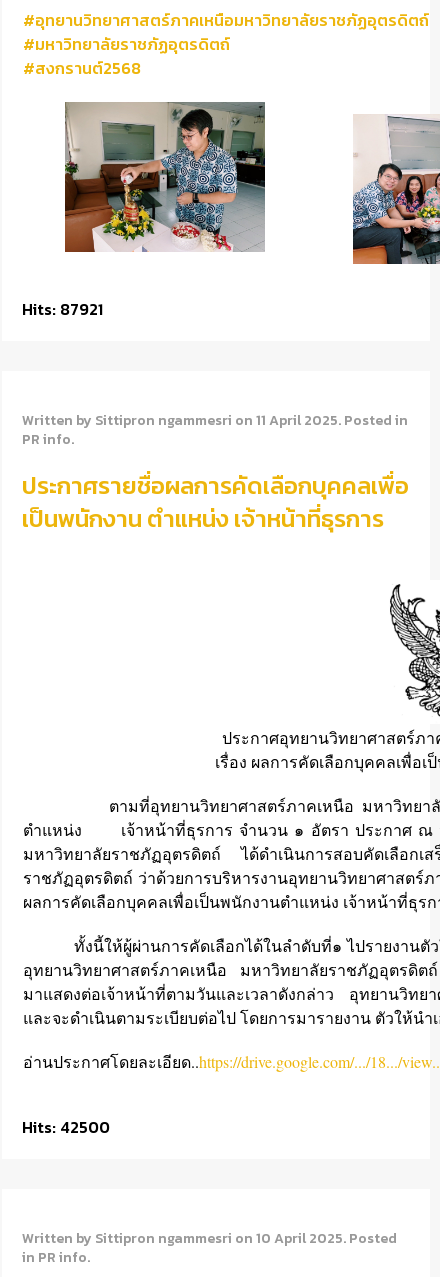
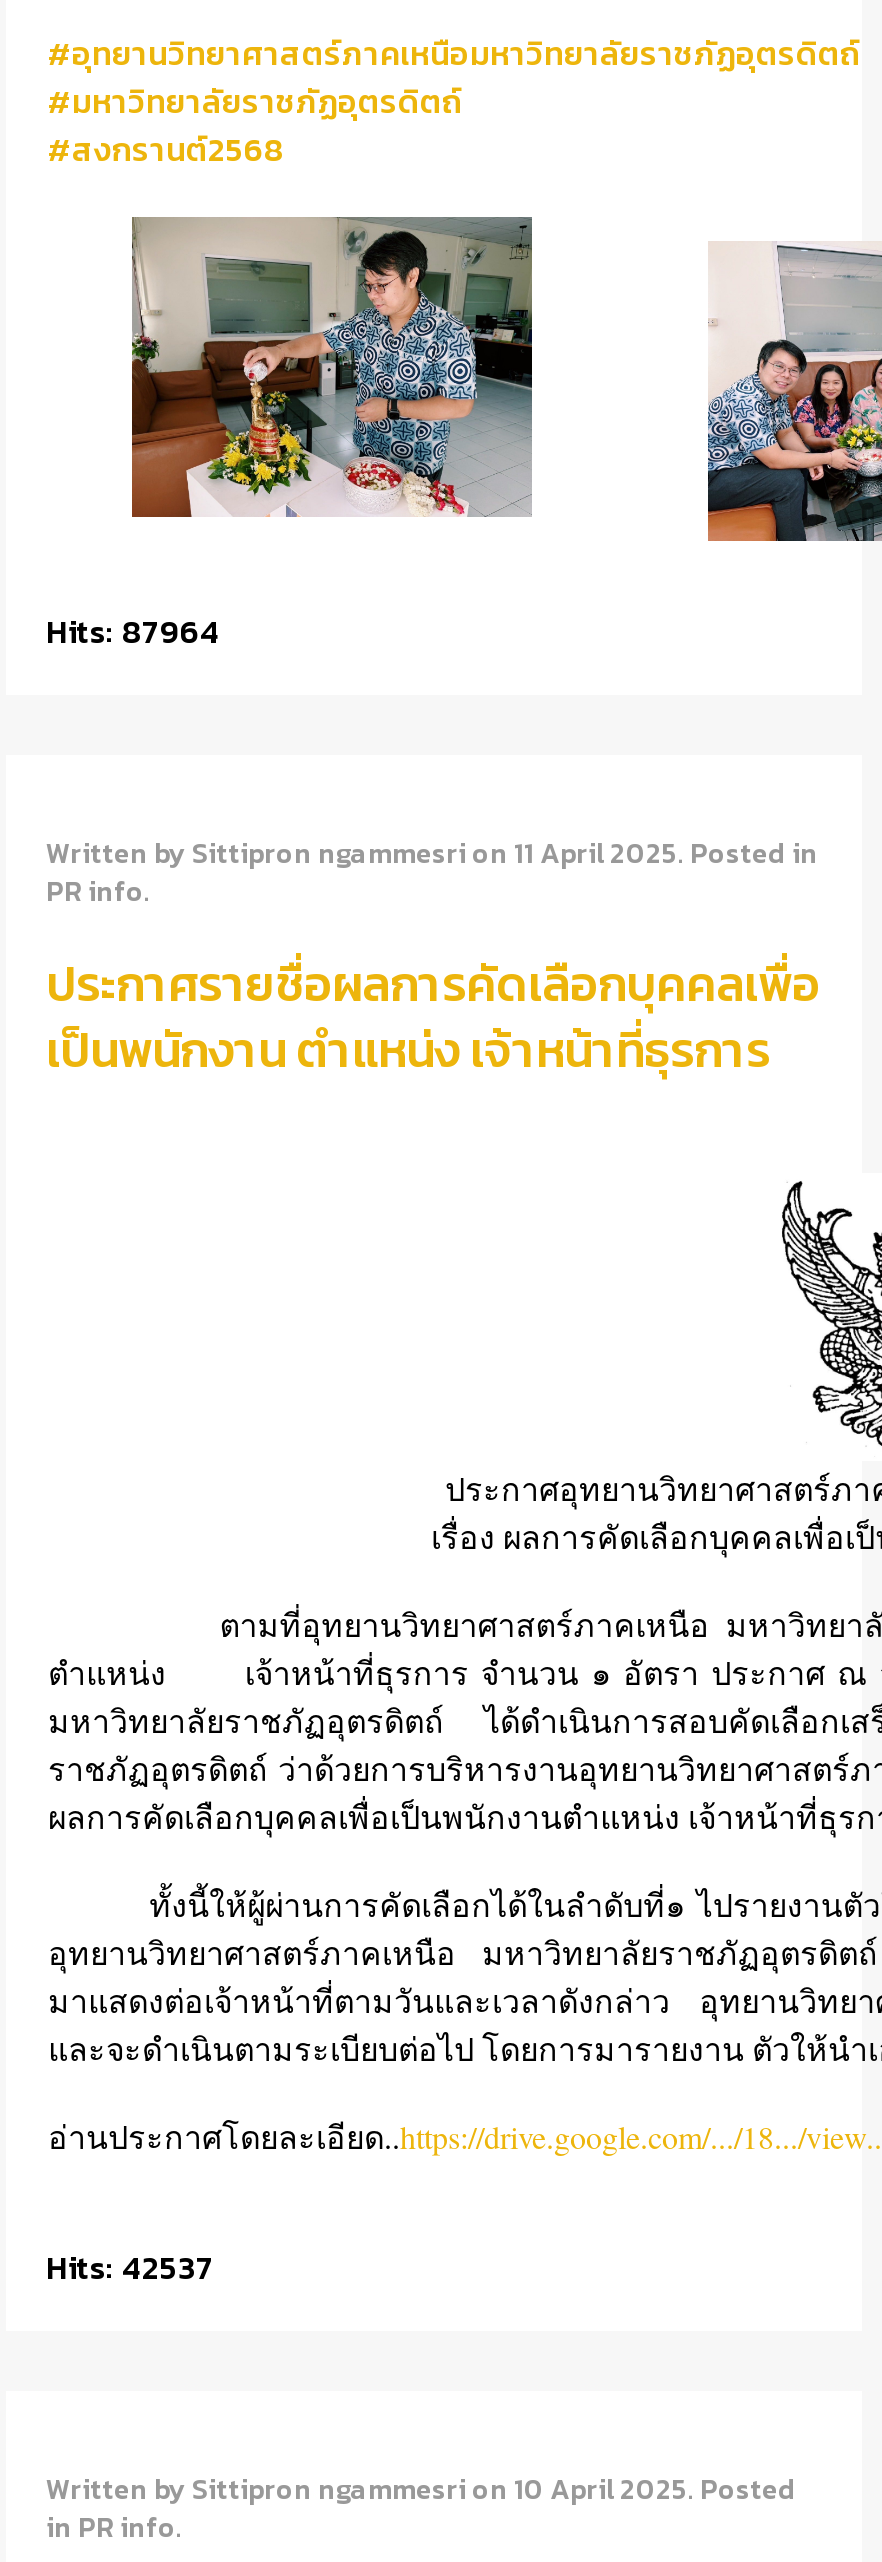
[22,297,103,321] Hits: 87921 -> [46,607,220,655] Hits: 87964
[22,1115,110,1139] Hits: 42500 -> [46,2243,214,2291] Hits: 42537

